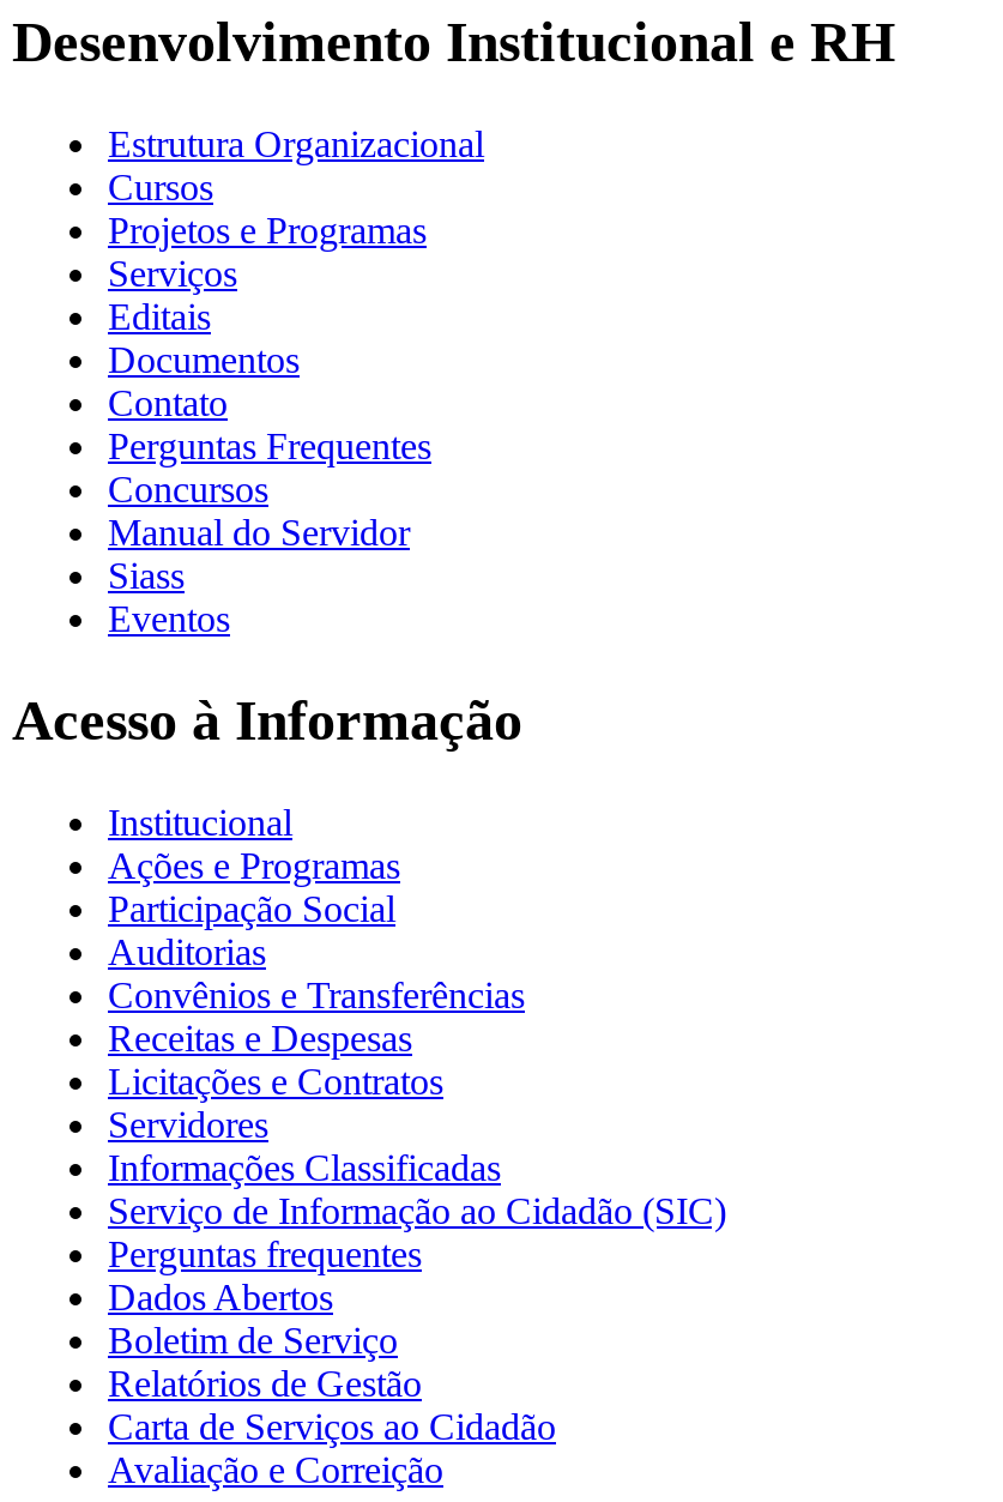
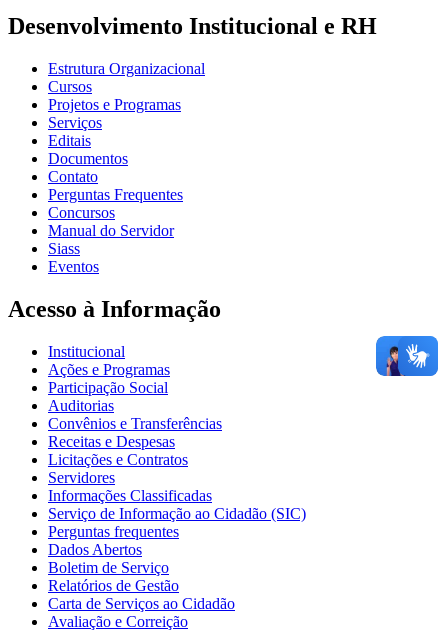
none -> [375,335,439,377] [image]

